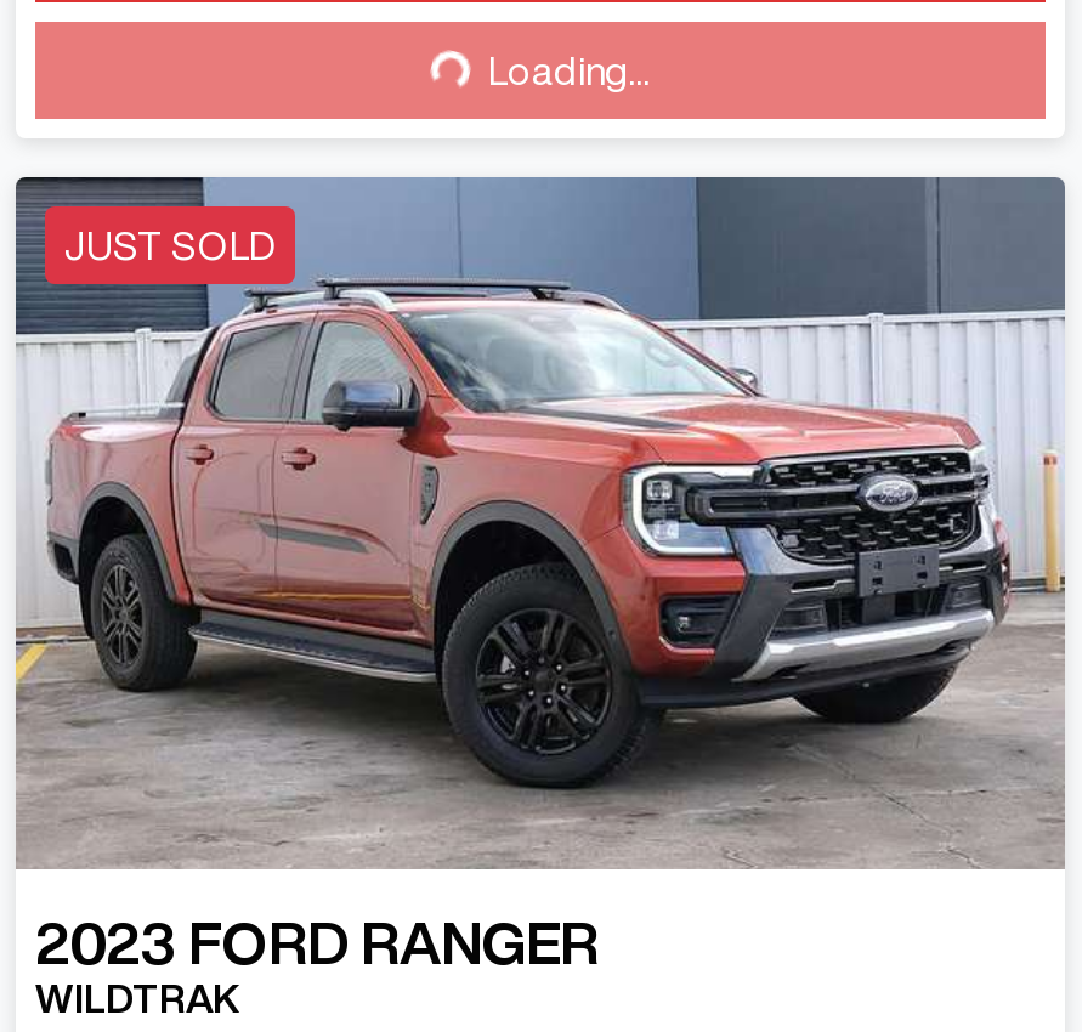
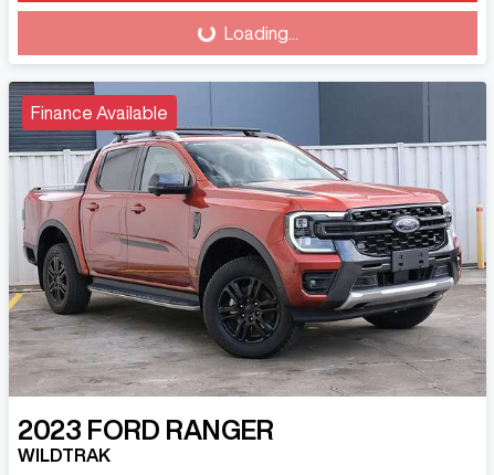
[64,227,276,265] JUST SOLD -> [31,104,168,121] Finance Available

